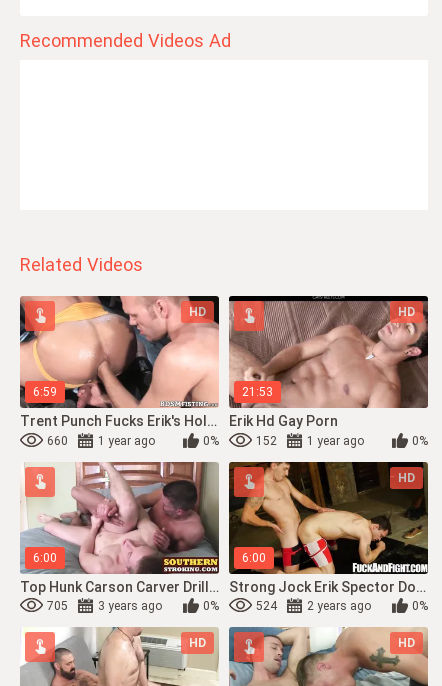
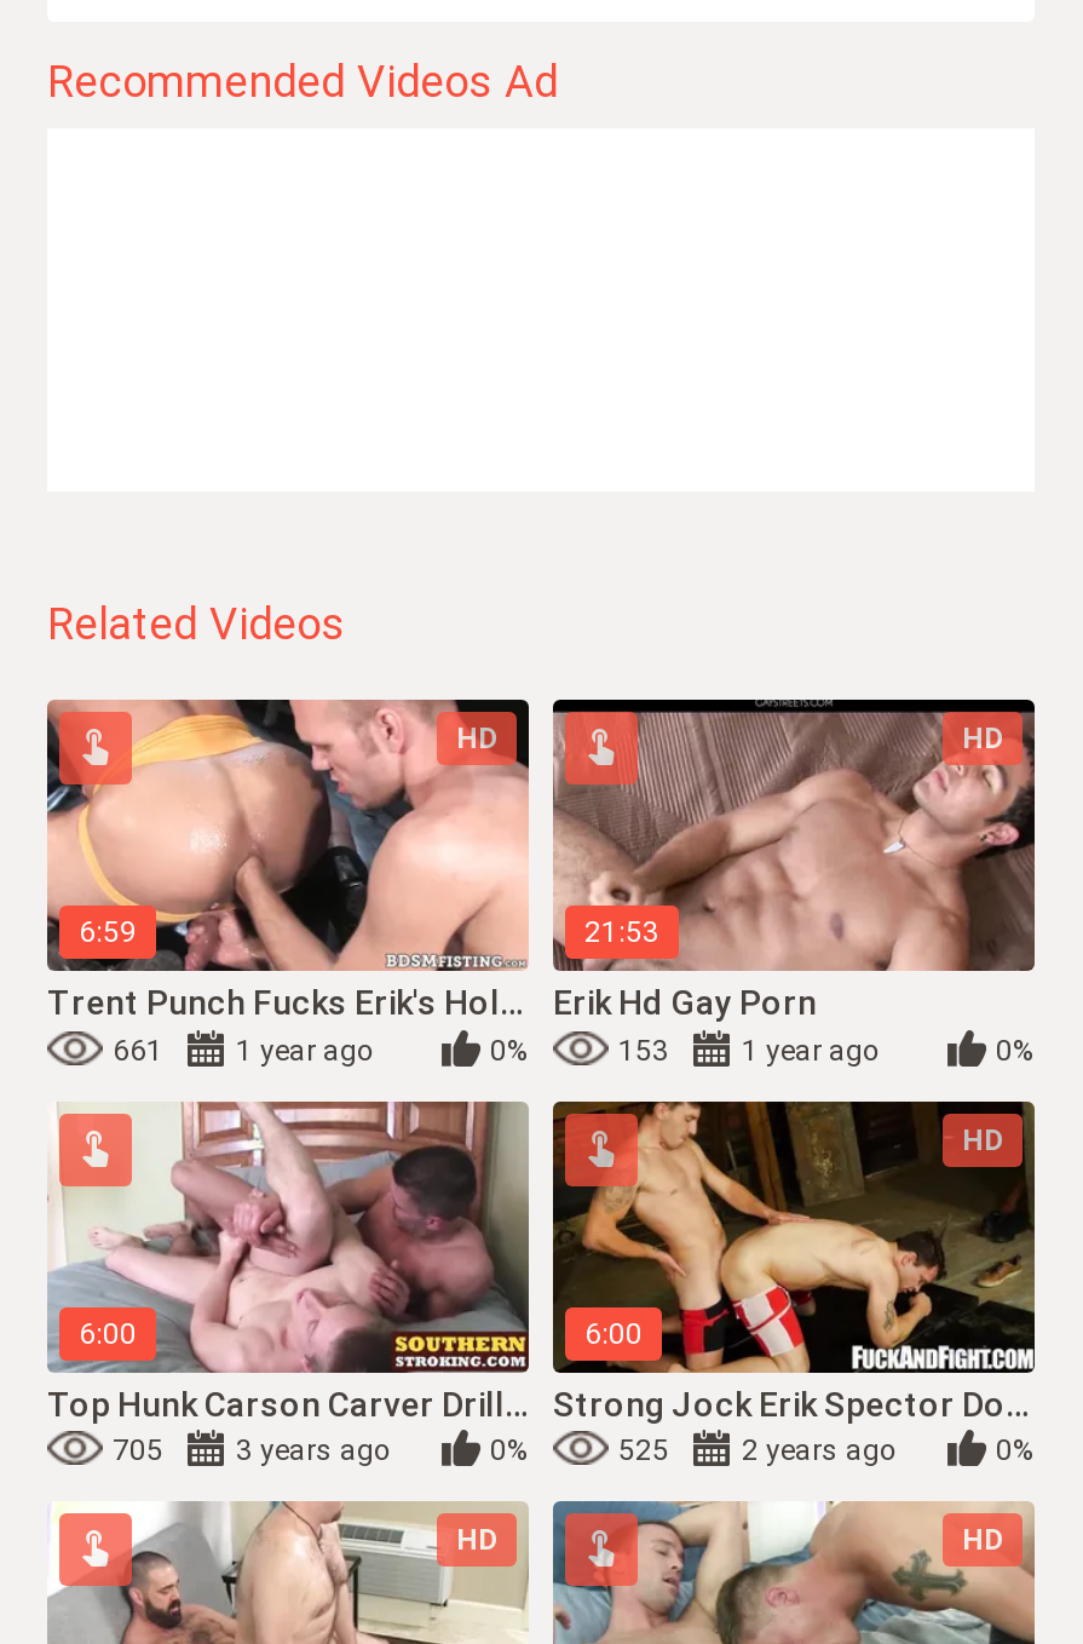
[47,434,68,448] 660 -> [113,1034,163,1068] 661
[256,434,277,448] 152 -> [618,1034,669,1068] 153
[256,599,277,613] 524 -> [618,1434,669,1468] 525

